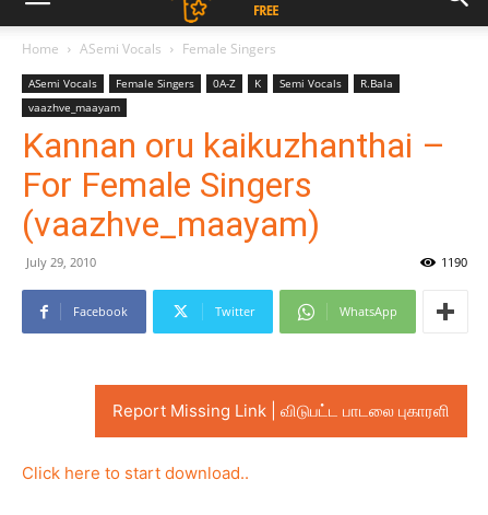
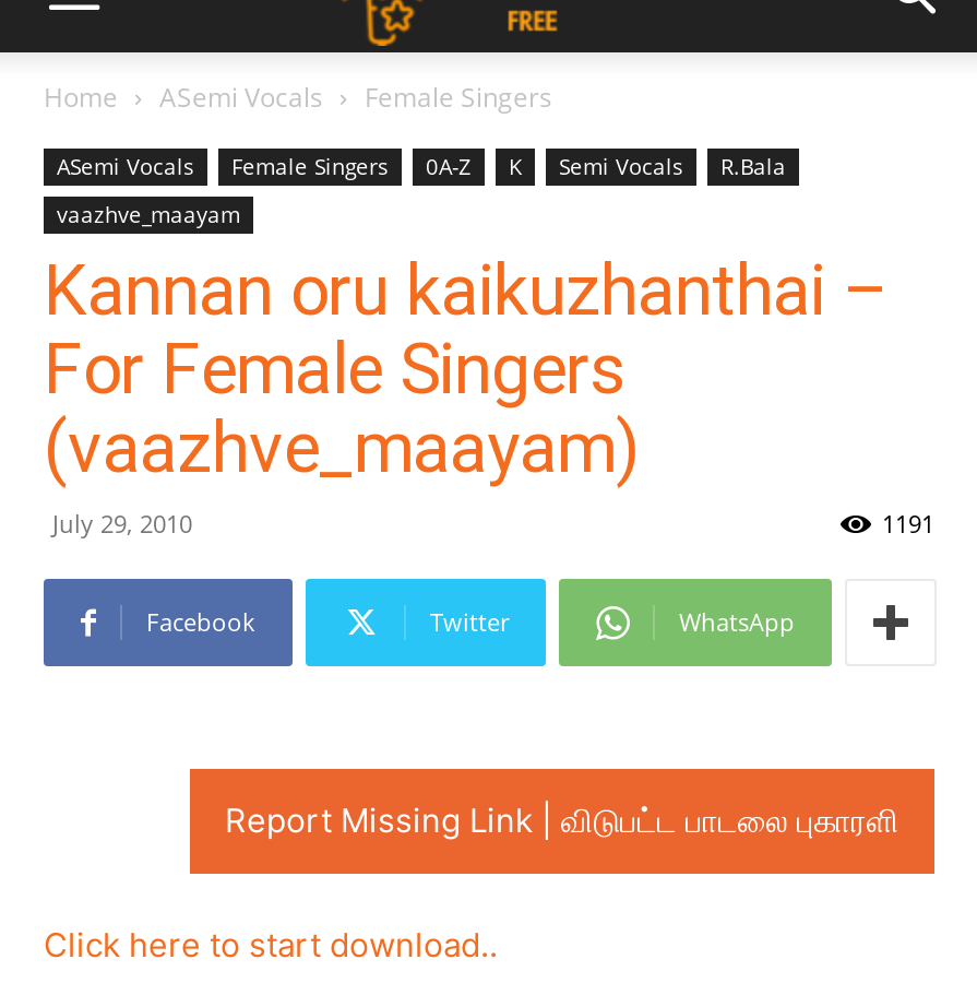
[441,254,467,270] 1190 -> [882,507,934,540] 1191

